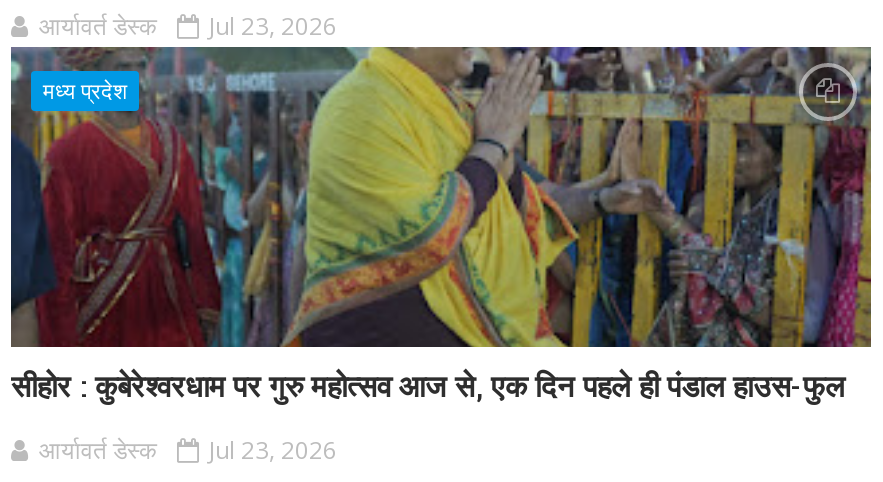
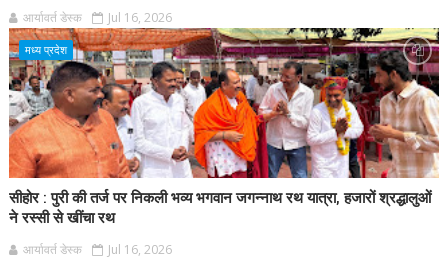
[39,9,337,43] आर्यावर्त डेस्क Jul 23, 2026 -> [23,9,172,26] आर्यावर्त डेस्क Jul 16, 2026
[9,45,873,405] [image] | सीहोर : कुबेरेश्वरधाम पर गुरु महोत्सव आज से, एक दिन पहले ही पंडाल हाउस-फुल -> [8,27,440,227] [image] | सीहोर : पुरी की तर्ज पर निकली भव्य भगवान जगन्नाथ रथ यात्रा, हजारों श्रद्धालुओं | ने रस्सी से खींचा रथ
[39,433,337,467] आर्यावर्त डेस्क Jul 23, 2026 -> [23,241,172,258] आर्यावर्त डेस्क Jul 16, 2026

